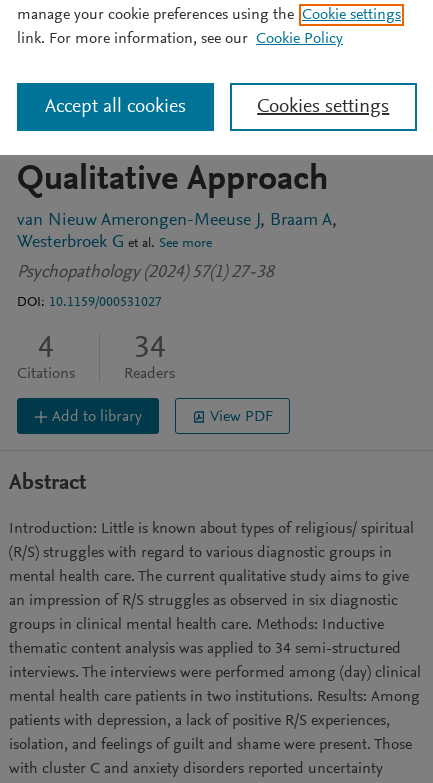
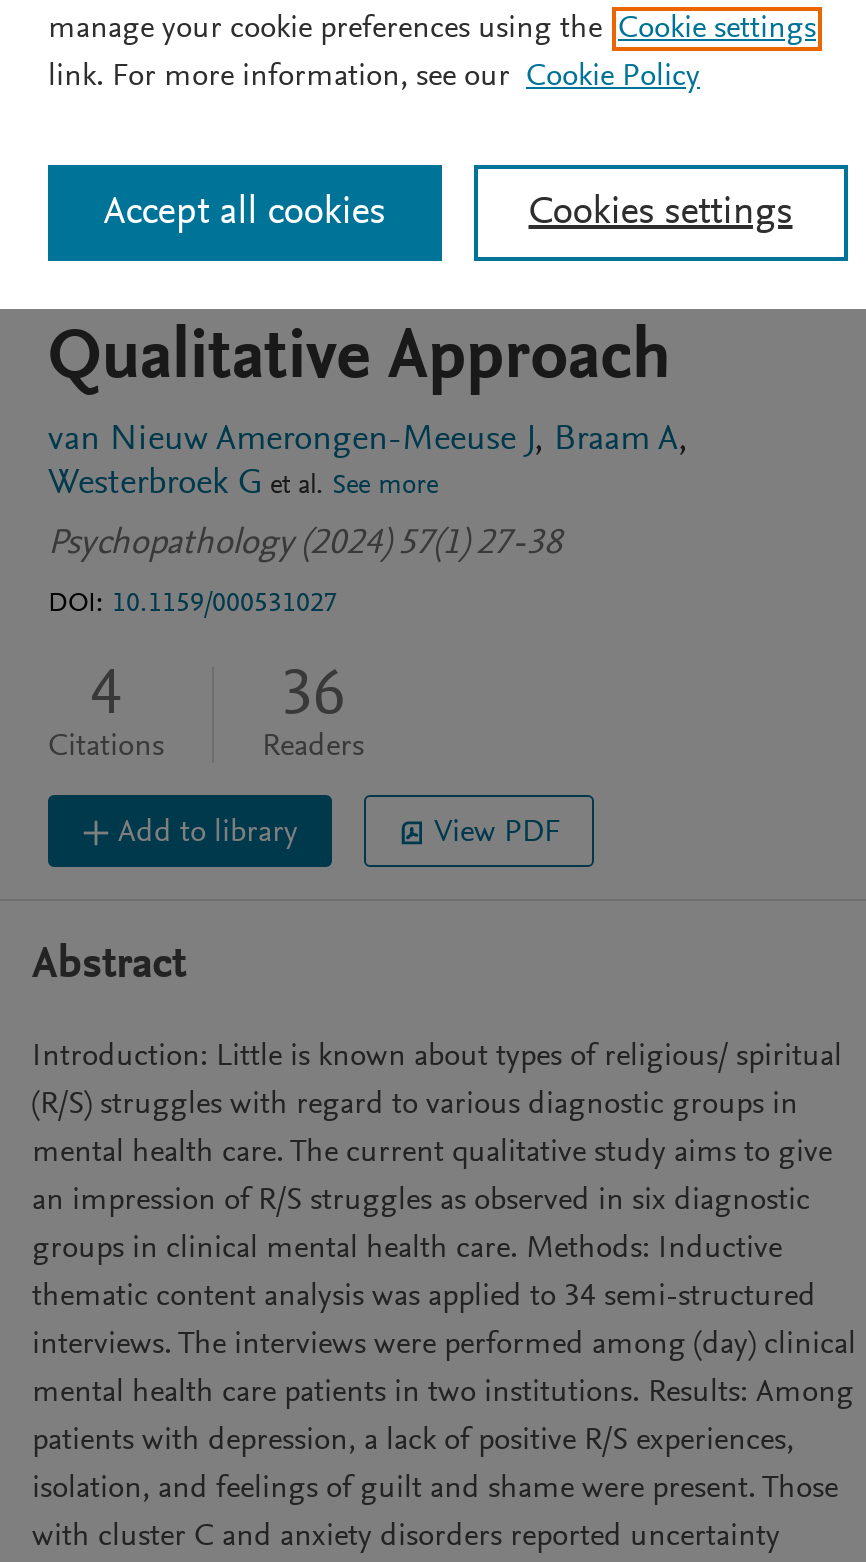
[133,333,165,366] 34 -> [281,665,345,731] 36

